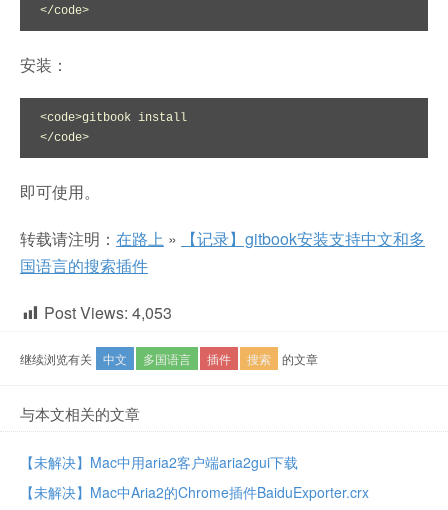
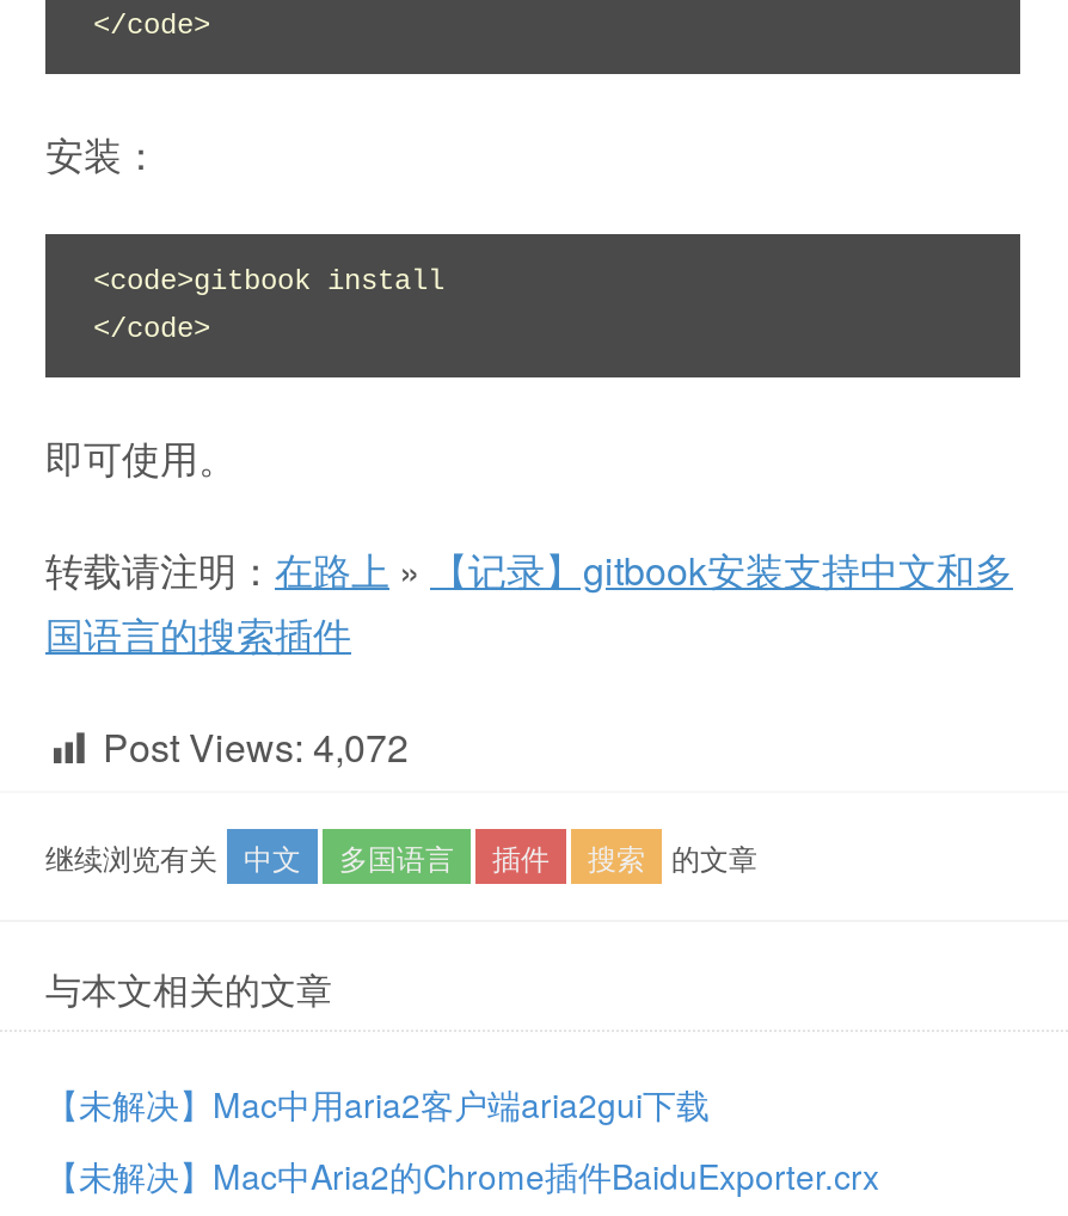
[44,301,172,324] Post Views: 4,053 -> [103,720,409,775] Post Views: 4,072

